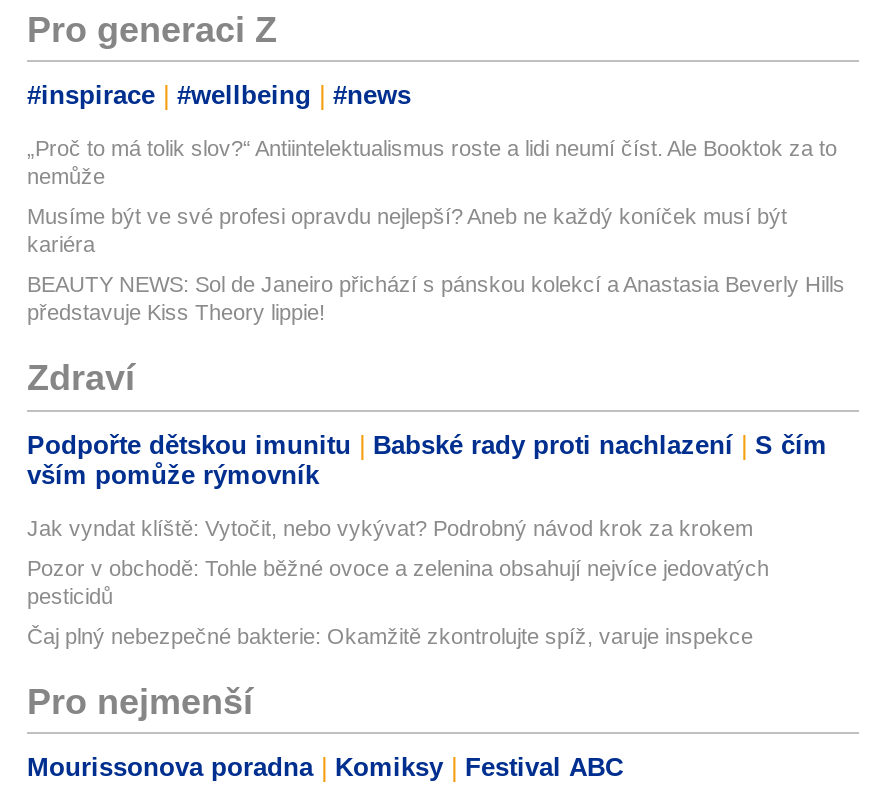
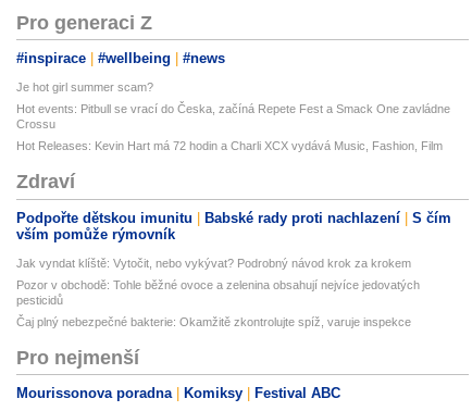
[27,137,837,189] „Proč to má tolik slov?“ Antiintelektualismus roste a lidi neumí číst. Ale Booktok za to | nemůže -> [16,81,153,94] Je hot girl summer scam?
[27,205,787,257] Musíme být ve své profesi opravdu nejlepší? Aneb ne každý koníček musí být | kariéra -> [16,103,450,131] Hot events: Pitbull se vrací do Česka, začíná Repete Fest a Smack One zavládne | Crossu
[27,273,845,325] BEAUTY NEWS: Sol de Janeiro přichází s pánskou kolekcí a Anastasia Beverly Hills | představuje Kiss Theory lippie! -> [16,140,443,153] Hot Releases: Kevin Hart má 72 hodin a Charli XCX vydává Music, Fashion, Film

